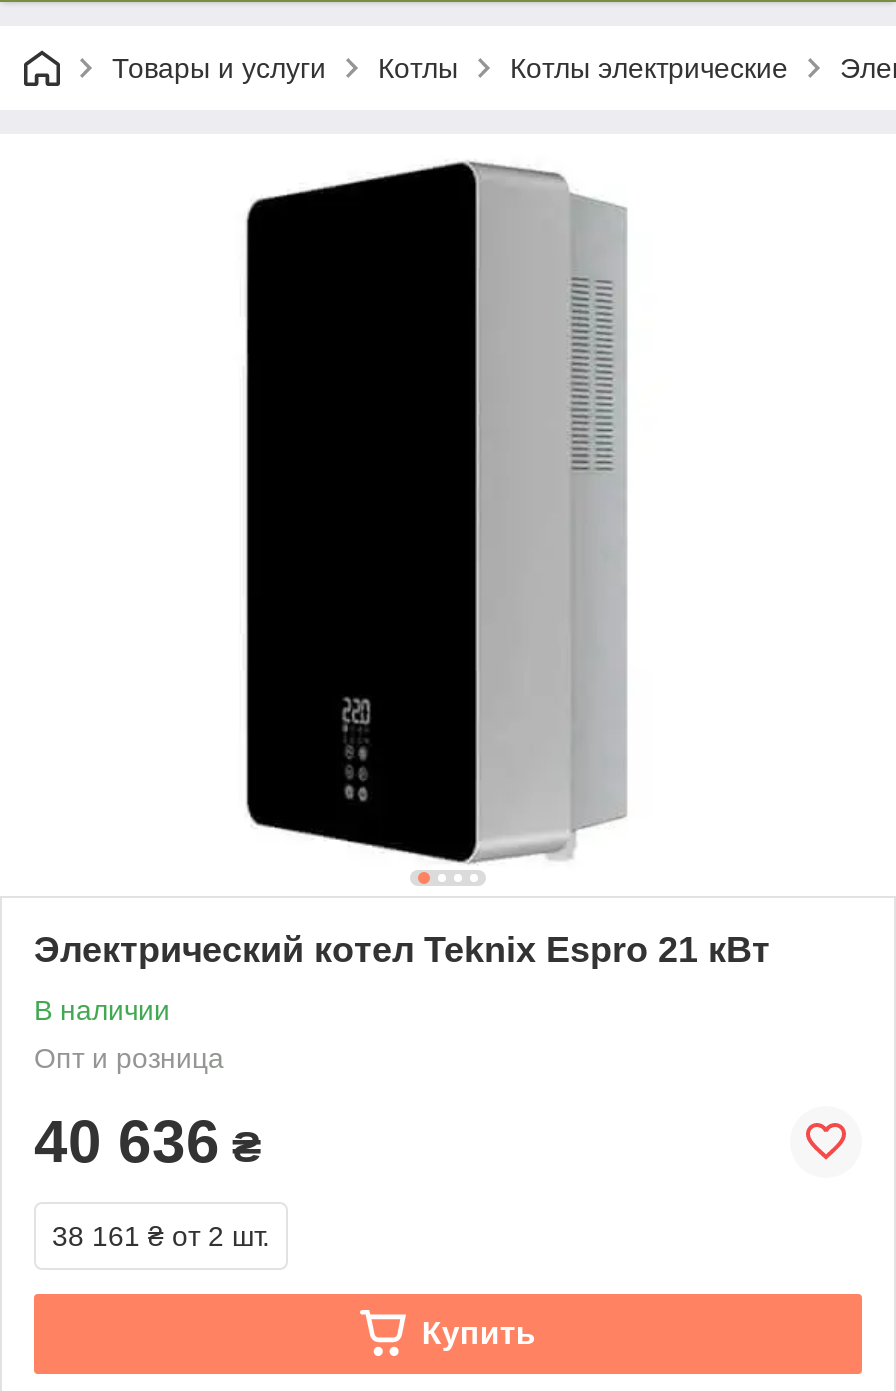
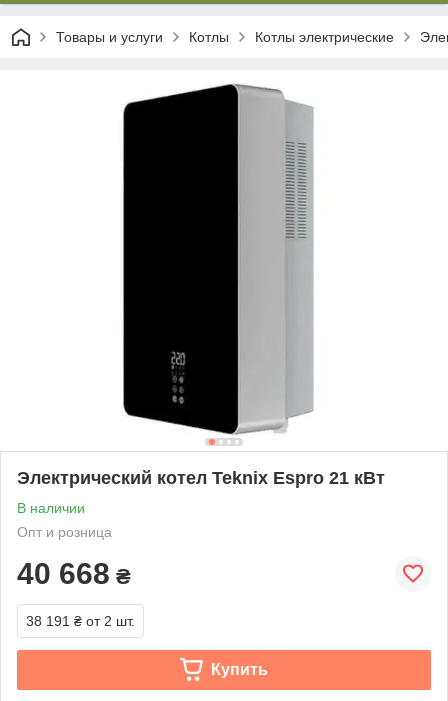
[34,1108,262,1174] 40 636 ₴ -> [17,557,131,590] 40 668 ₴
[52,1220,270,1252] 38 161 ₴ от 2 шт. -> [26,613,135,629] 38 191 ₴ от 2 шт.

